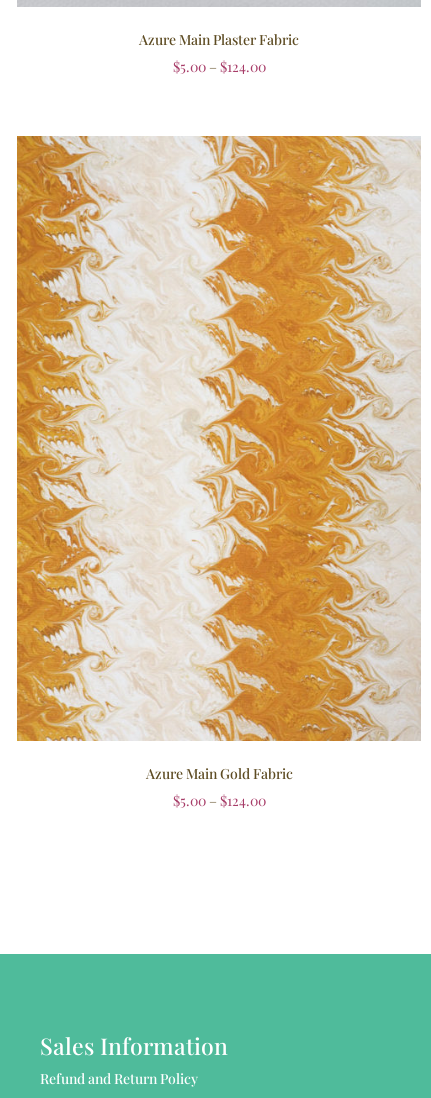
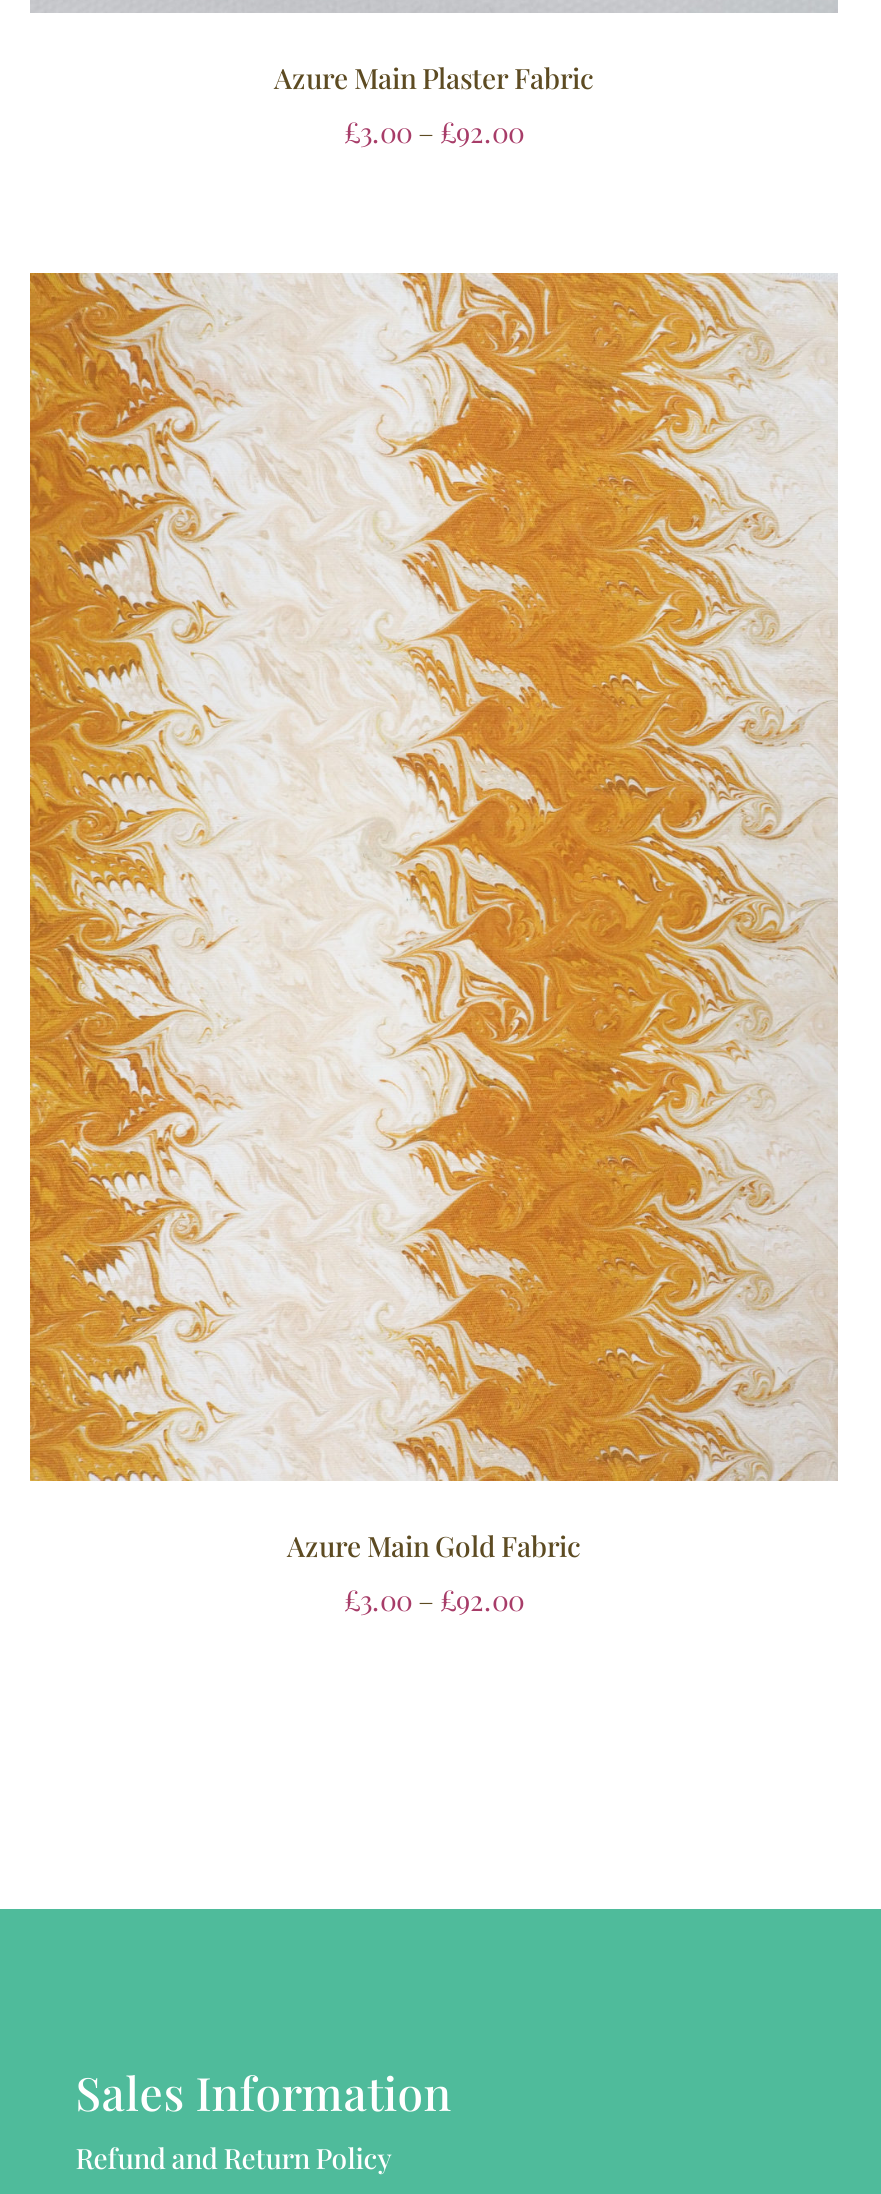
[172,57,265,76] $5.00 – $124.00 -> [344,114,524,152] £3.00 – £92.00
[172,791,265,810] $5.00 – $124.00 -> [344,1582,524,1620] £3.00 – £92.00

